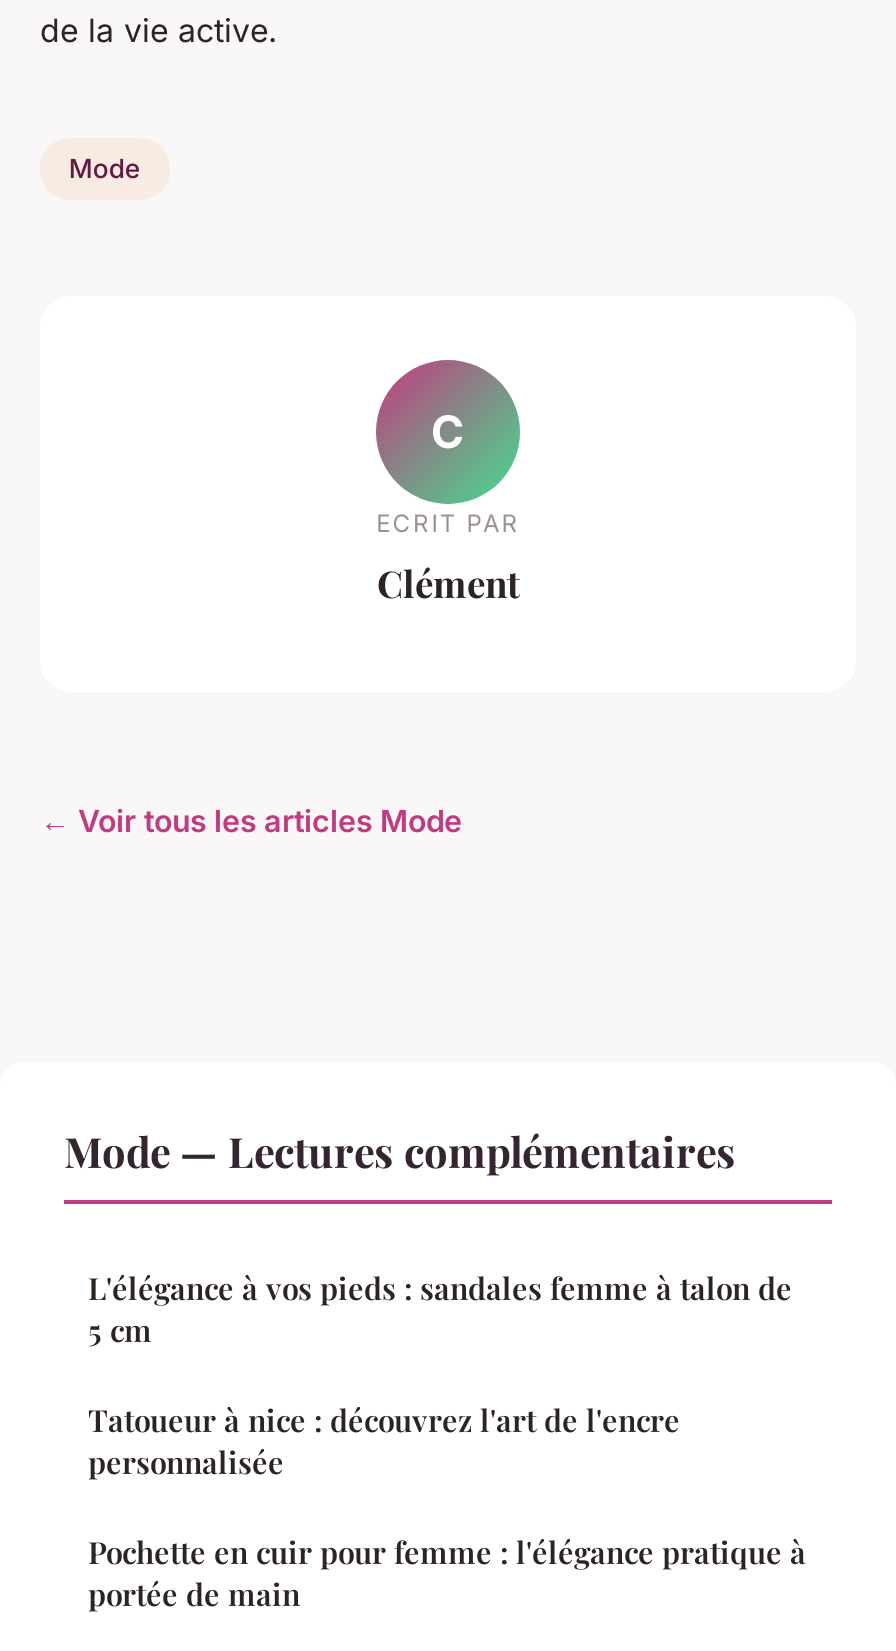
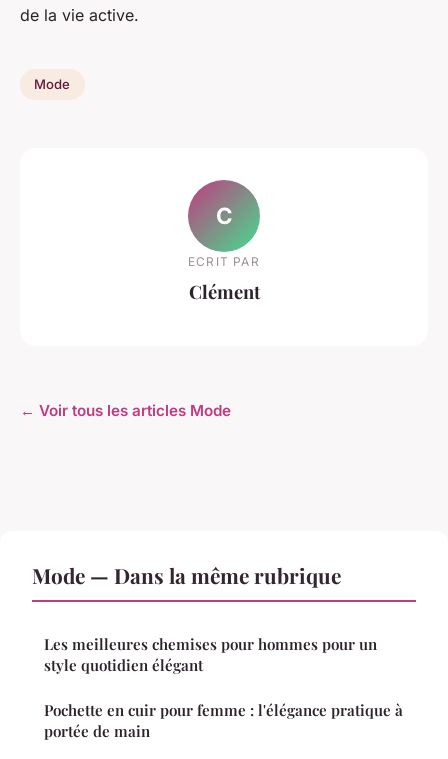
[64,1121,792,1481] Mode — Lectures complémentaires | L'élégance à vos pieds : sandales femme à talon de | 5 cm | Tatoueur à nice : découvrez l'art de l'encre | personnalisée -> [32,560,377,674] Mode — Dans la même rubrique | Les meilleures chemises pour hommes pour un | style quotidien élégant

